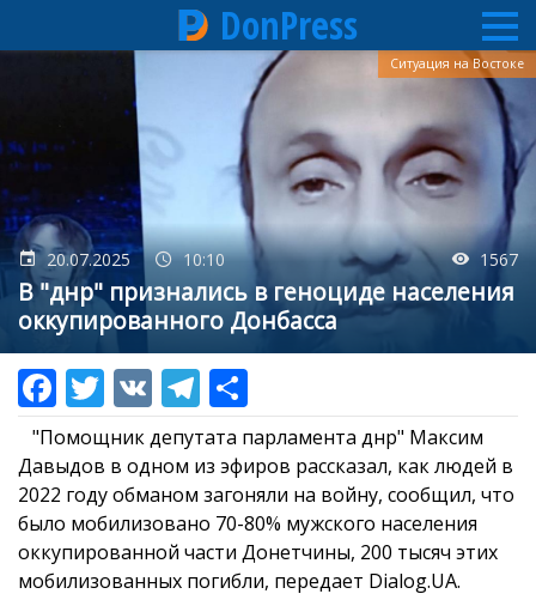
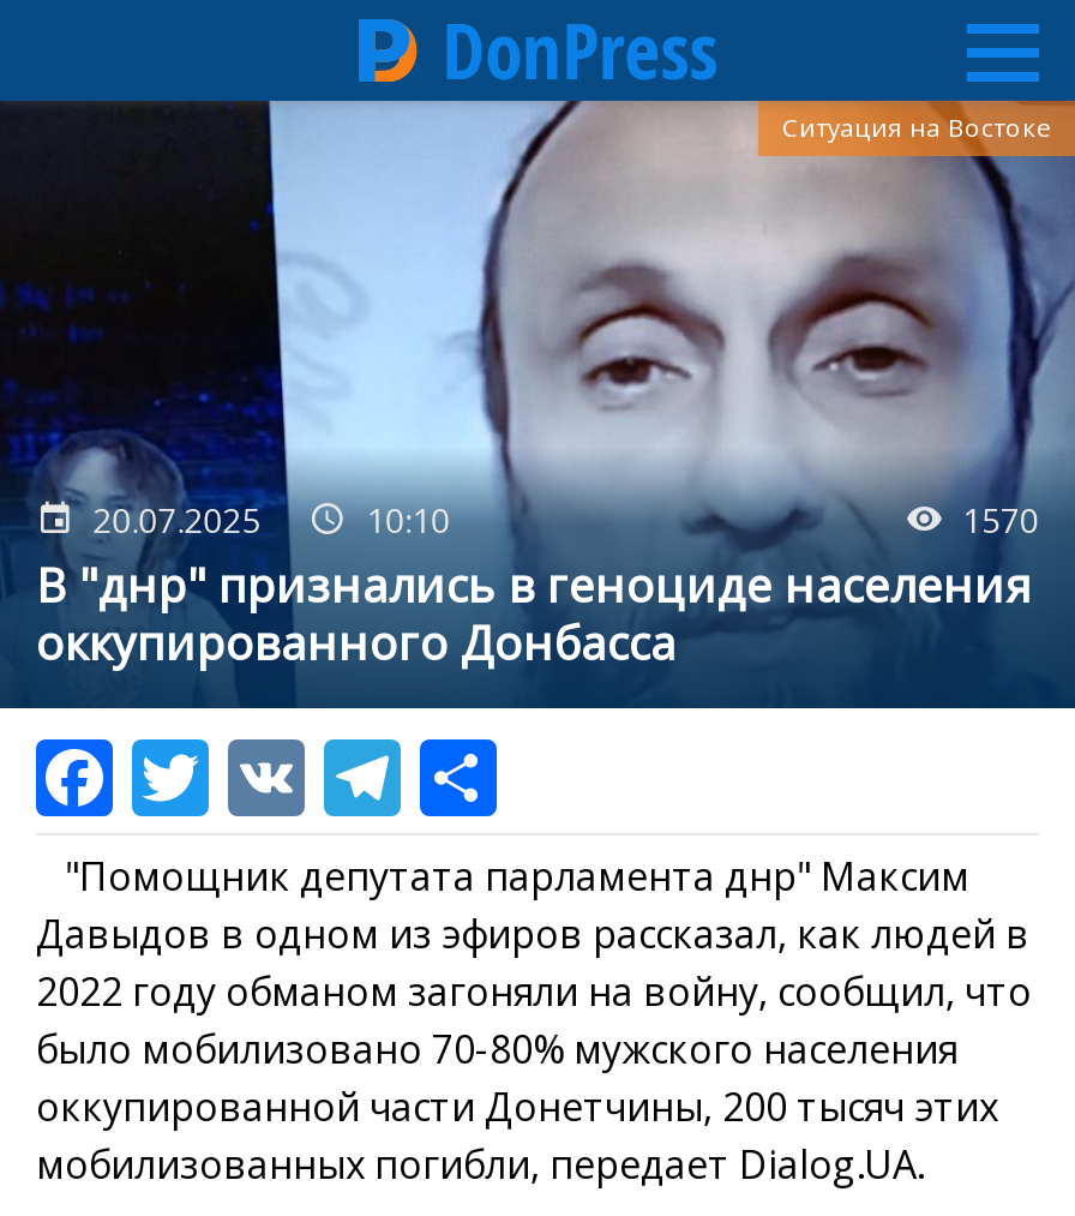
[480,248,518,271] 1567 -> [962,497,1039,543] 1570

